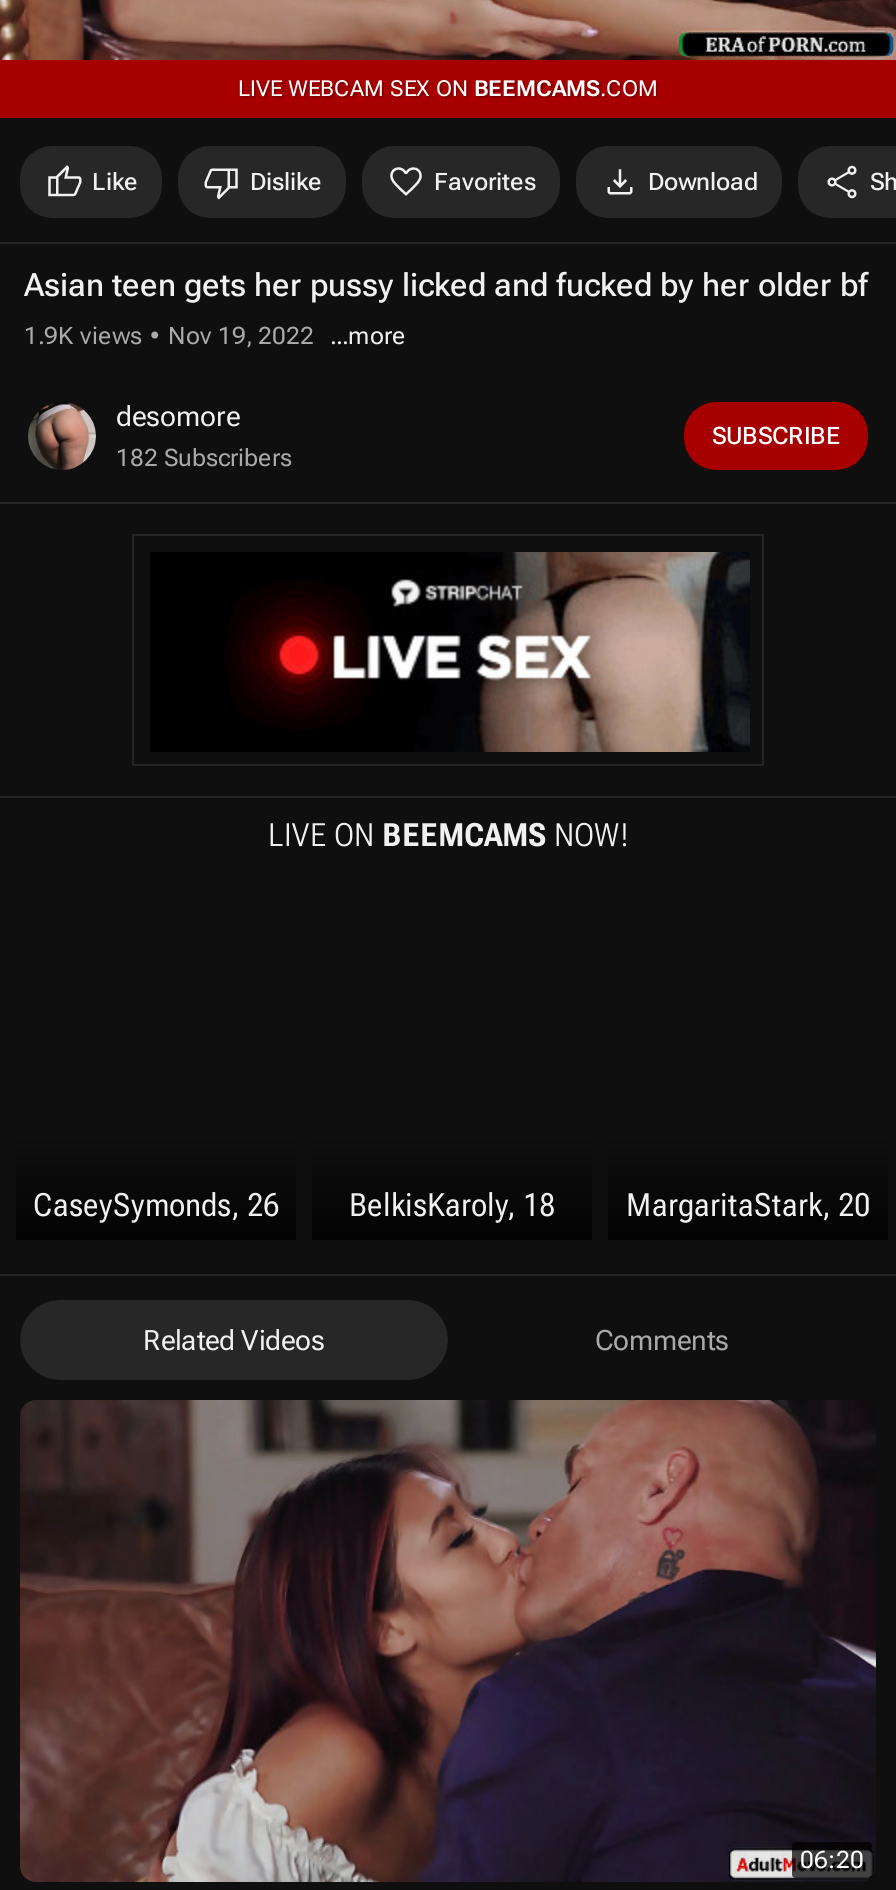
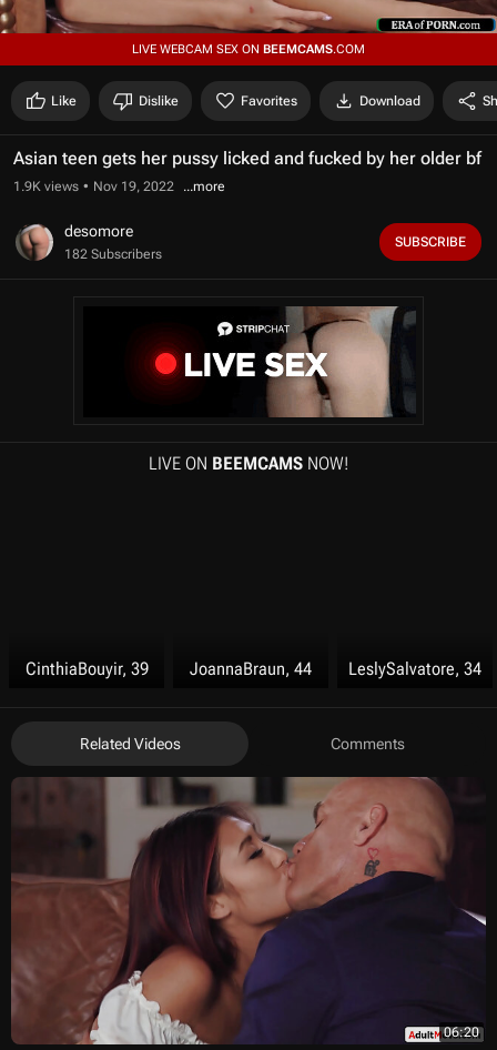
[33,1186,870,1224] CaseySymonds, 26 | BelkisKaroly, 18 | MargaritaStark, 20 -> [25,658,481,679] CinthiaBouyir, 39 | JoannaBraun, 44 | LeslySalvatore, 34

